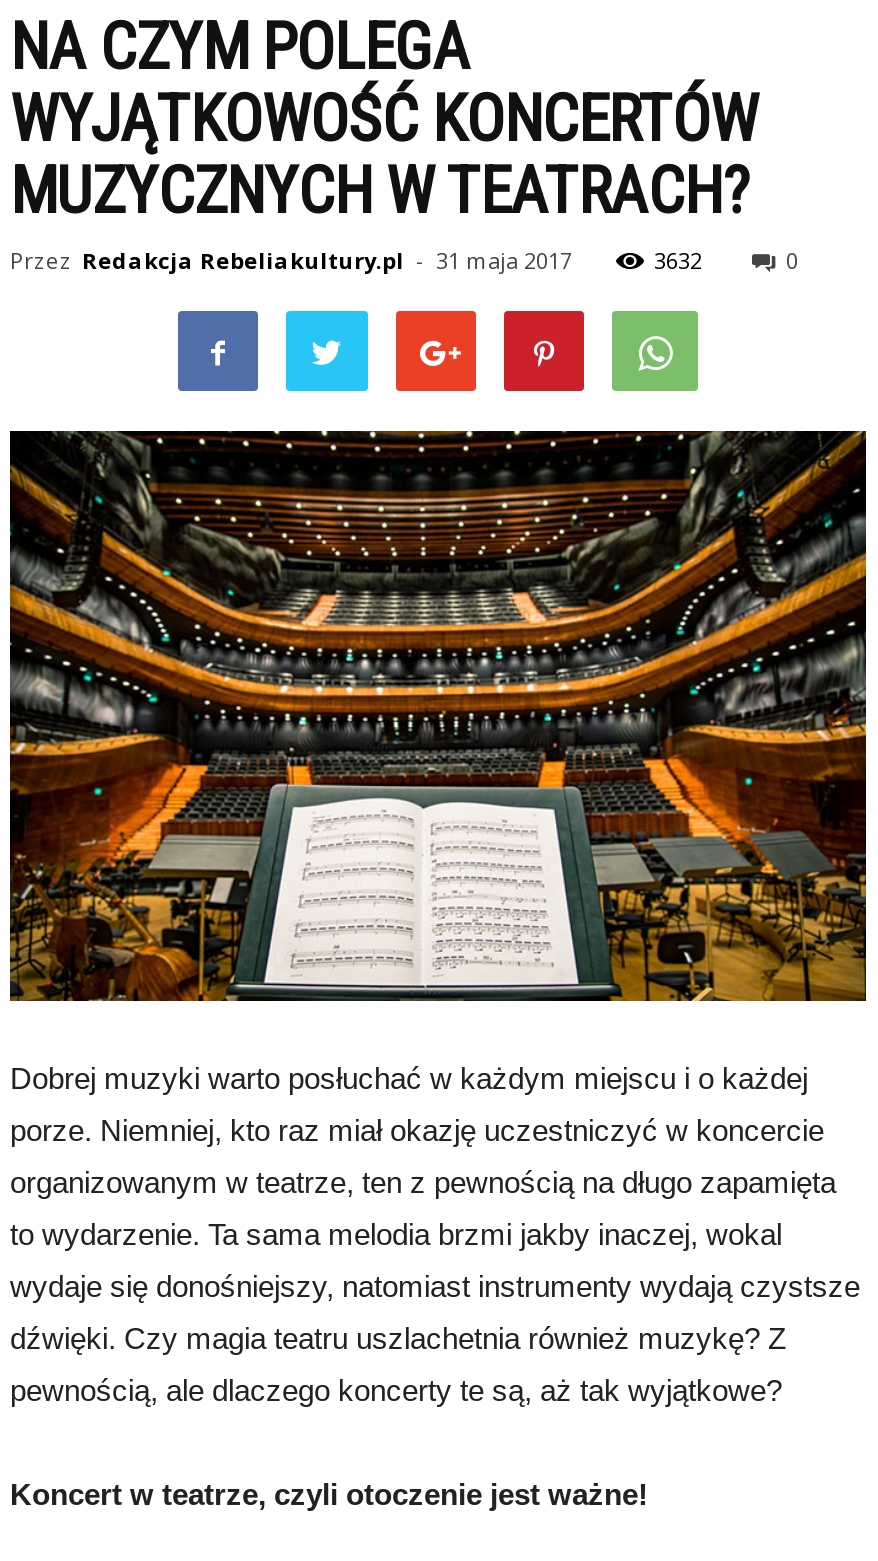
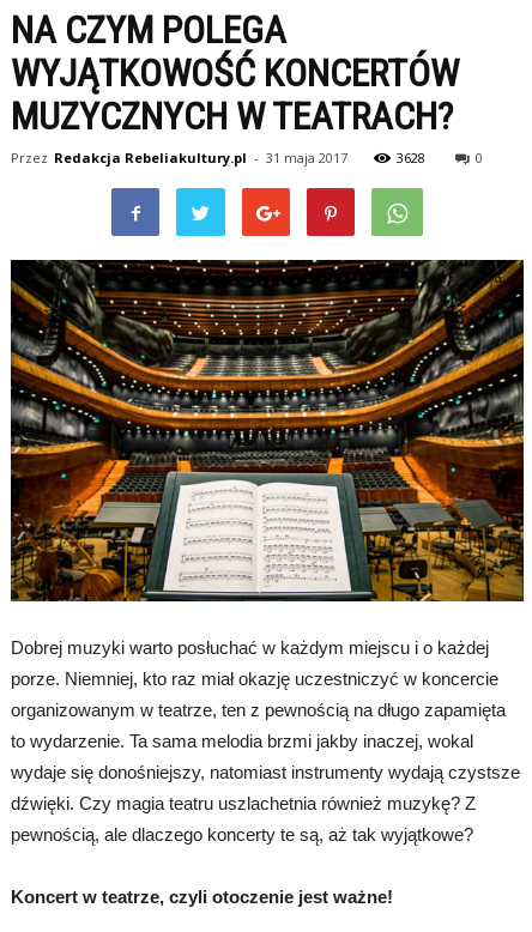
[654,245,702,275] 3632 -> [397,149,425,167] 3628

